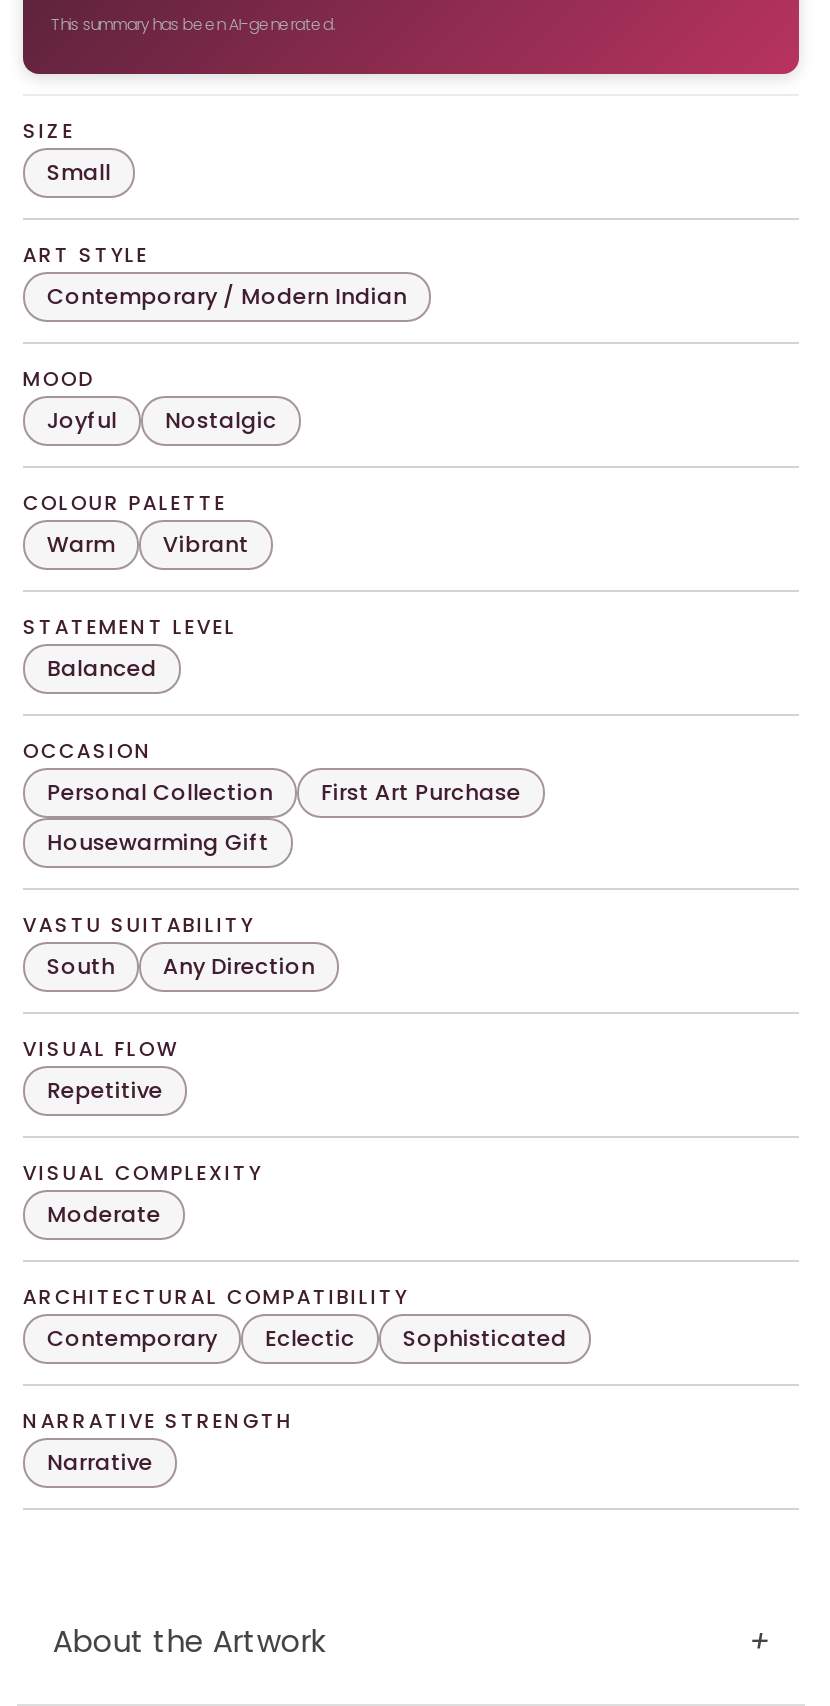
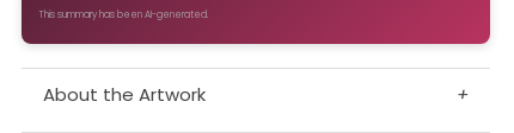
[23,116,567,1478] SIZE | Small | ART STYLE | Contemporary / Modern Indian | MOOD | Joyful | Nostalgic | COLOUR PALETTE | Warm | Vibrant | STATEMENT LEVEL | Balanced | OCCASION | Personal Collection | First Art Purchase | Housewarming Gift | VASTU SUITABILITY | South | Any Direction | VISUAL FLOW | Repetitive | VISUAL COMPLEXITY | Moderate | ARCHITECTURAL COMPATIBILITY | Contemporary | Eclectic | Sophisticated | NARRATIVE STRENGTH | Narrative -> none

